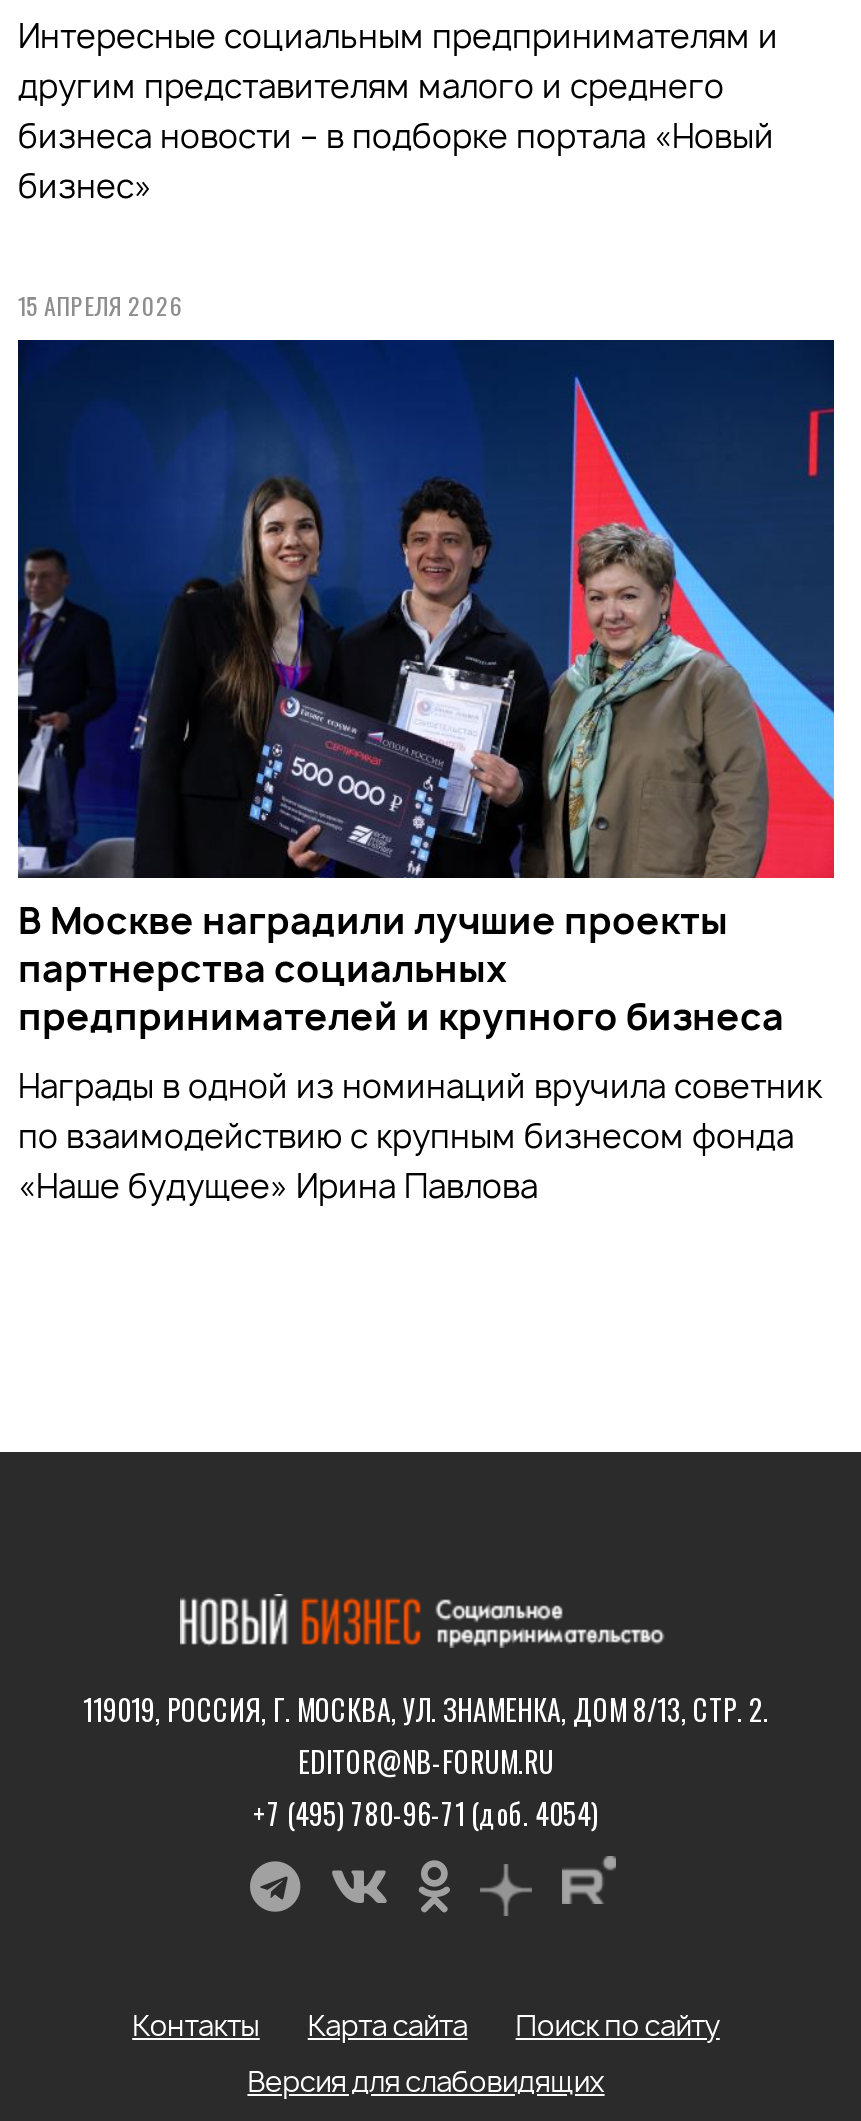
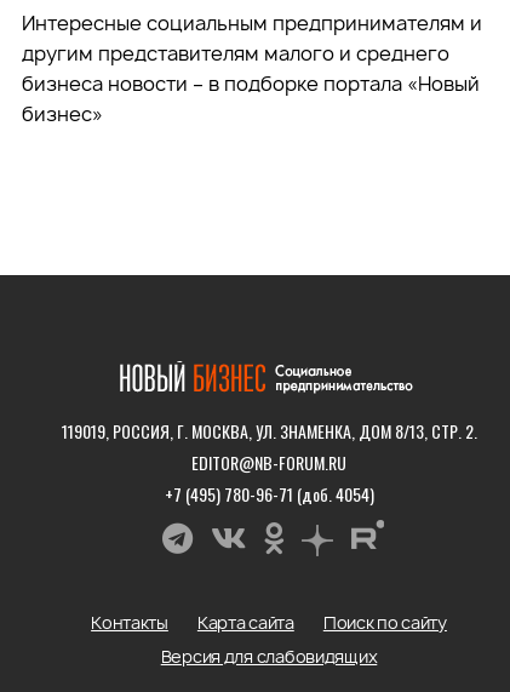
[18,287,182,321] 15 АПРЕЛЯ 2026 -> none
[16,337,836,1207] [image] | В Москве наградили лучшие проекты | партнерства социальных | предпринимателей и крупного бизнеса | Награды в одной из номинаций вручила советник | по взаимодействию с крупным бизнесом фонда | «Наше будущее» Ирина Павлова -> none

